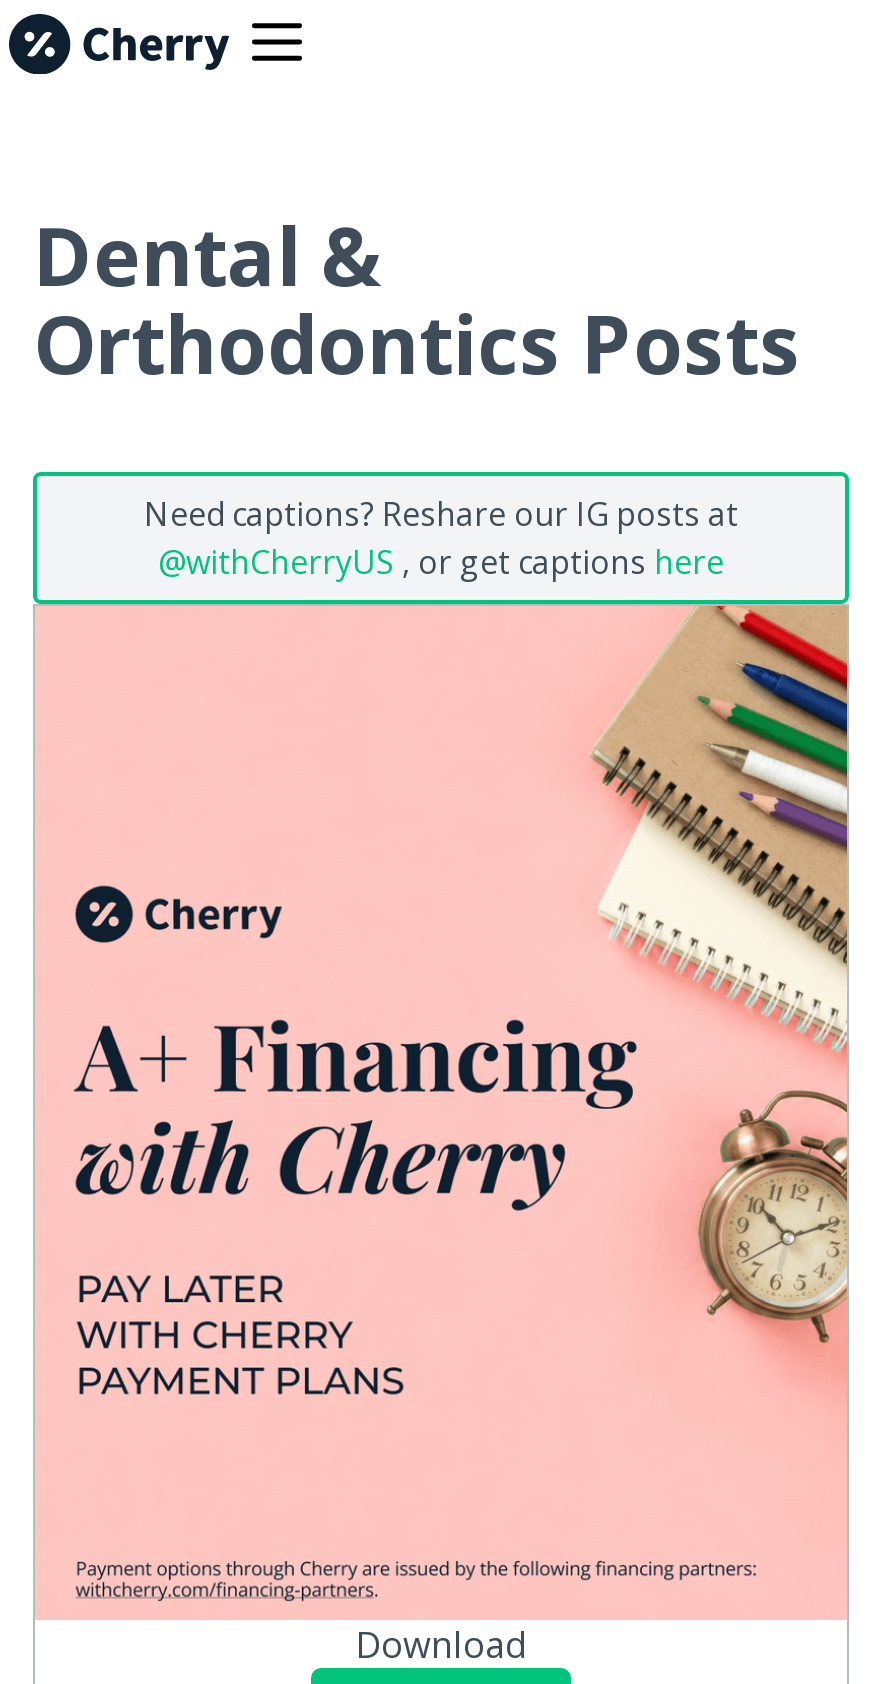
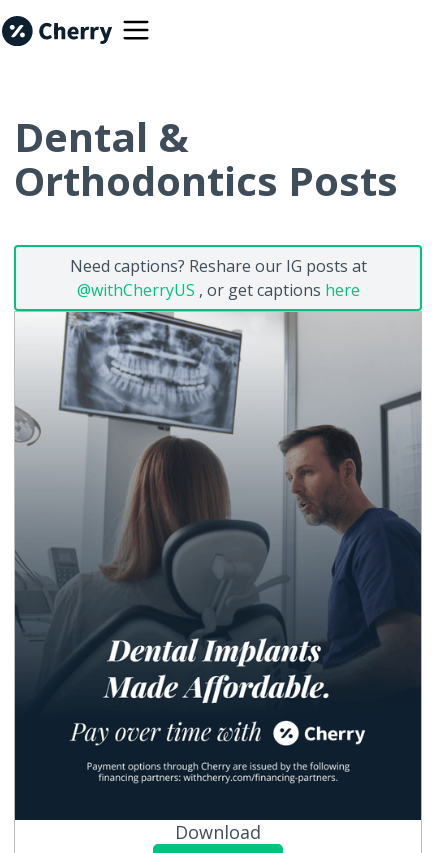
[35,604,849,1622] [image] -> [14,311,422,821] [image]

